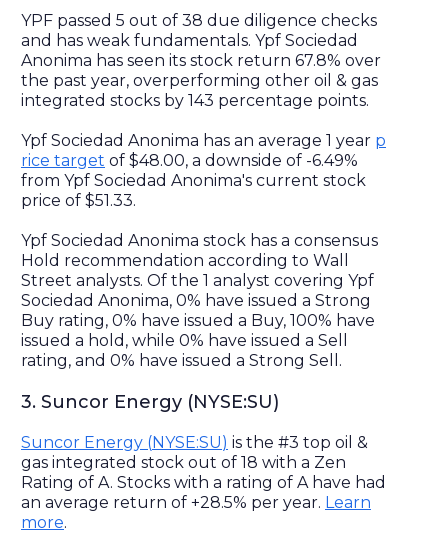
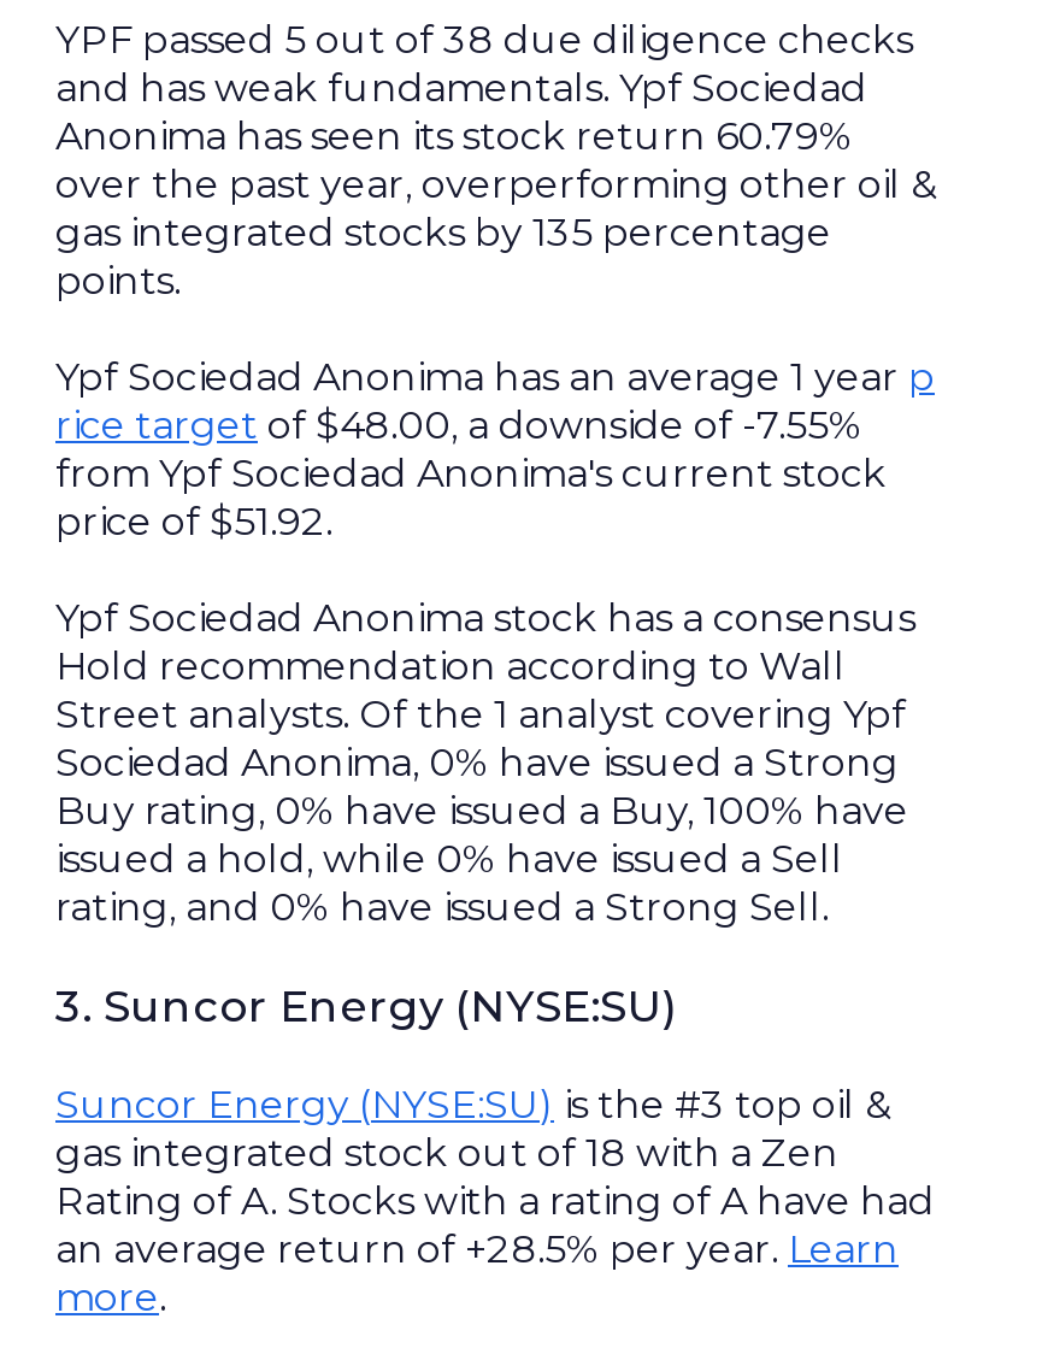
[21,51,381,110] Anonima has seen its stock return 67.8% over | the past year, overperforming other oil & gas | integrated stocks by 143 percentage points. -> [55,113,937,304] Anonima has seen its stock return 60.79% | over the past year, overperforming other oil & | gas integrated stocks by 135 percentage | points.
[21,151,358,170] rice target of $48.00, a downside of -6.49% -> [55,402,862,448] rice target of $48.00, a downside of -7.55%
[21,191,136,210] price of $51.33. -> [55,499,332,544] price of $51.92.

